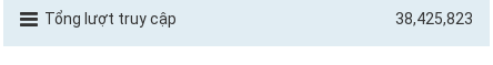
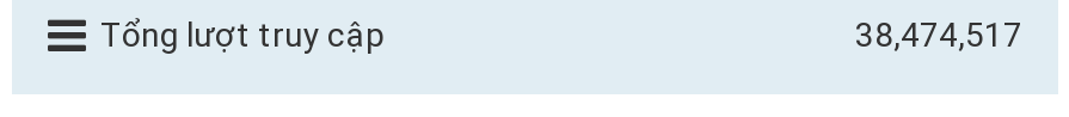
[395,10,473,28] 38,425,823 -> [855,16,1022,54] 38,474,517

